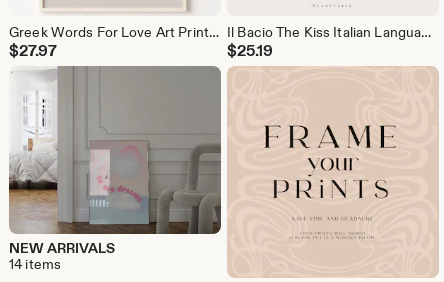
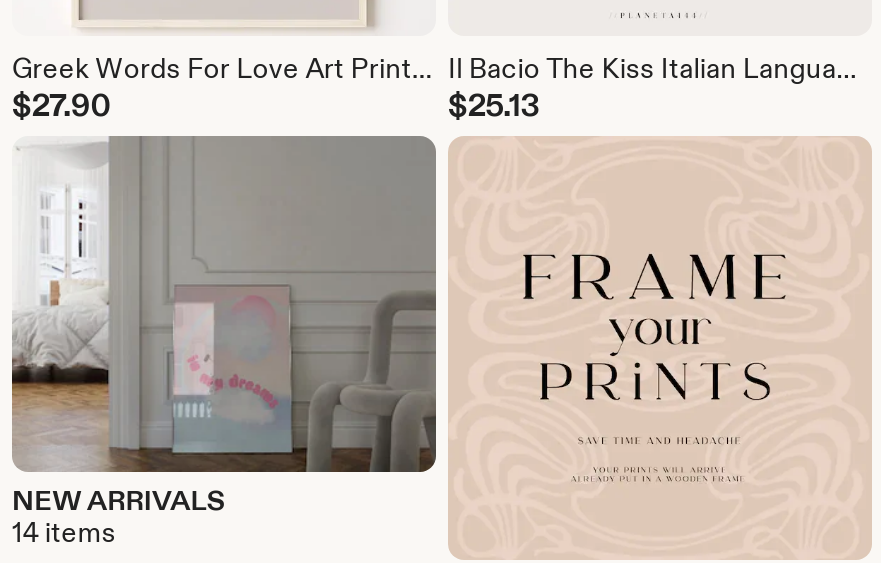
[9,40,57,60] $27.97 -> [12,84,110,124] $27.90
[227,40,273,60] $25.19 -> [448,84,540,124] $25.13

